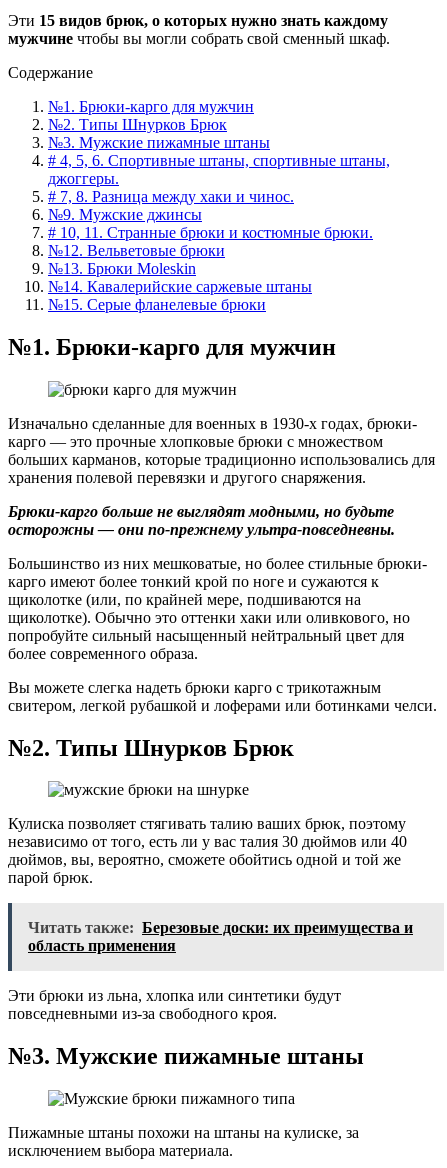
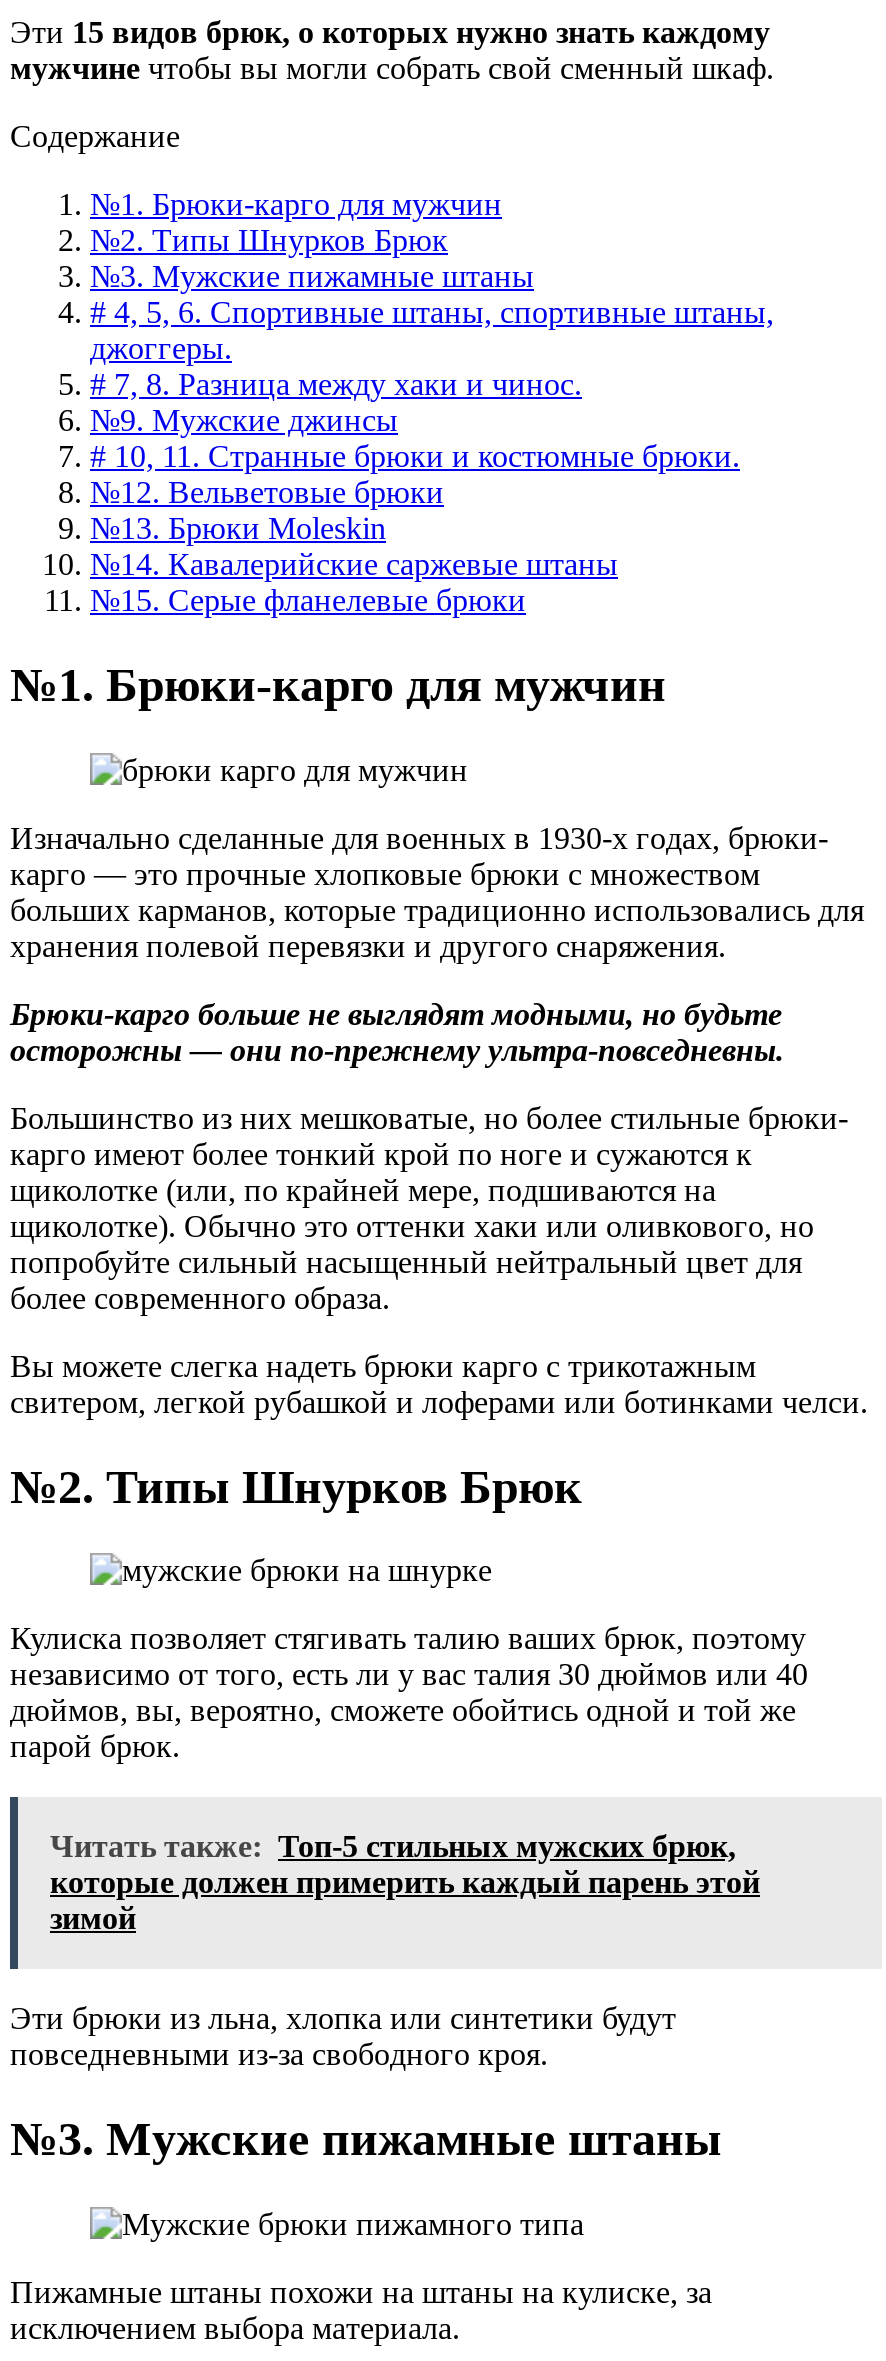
[28,919,413,954] Читать также: Березовые доски: их преимущества и | область применения -> [50,1830,760,1936] Читать также: Топ-5 стильных мужских брюк, | которые должен примерить каждый парень этой | зимой

